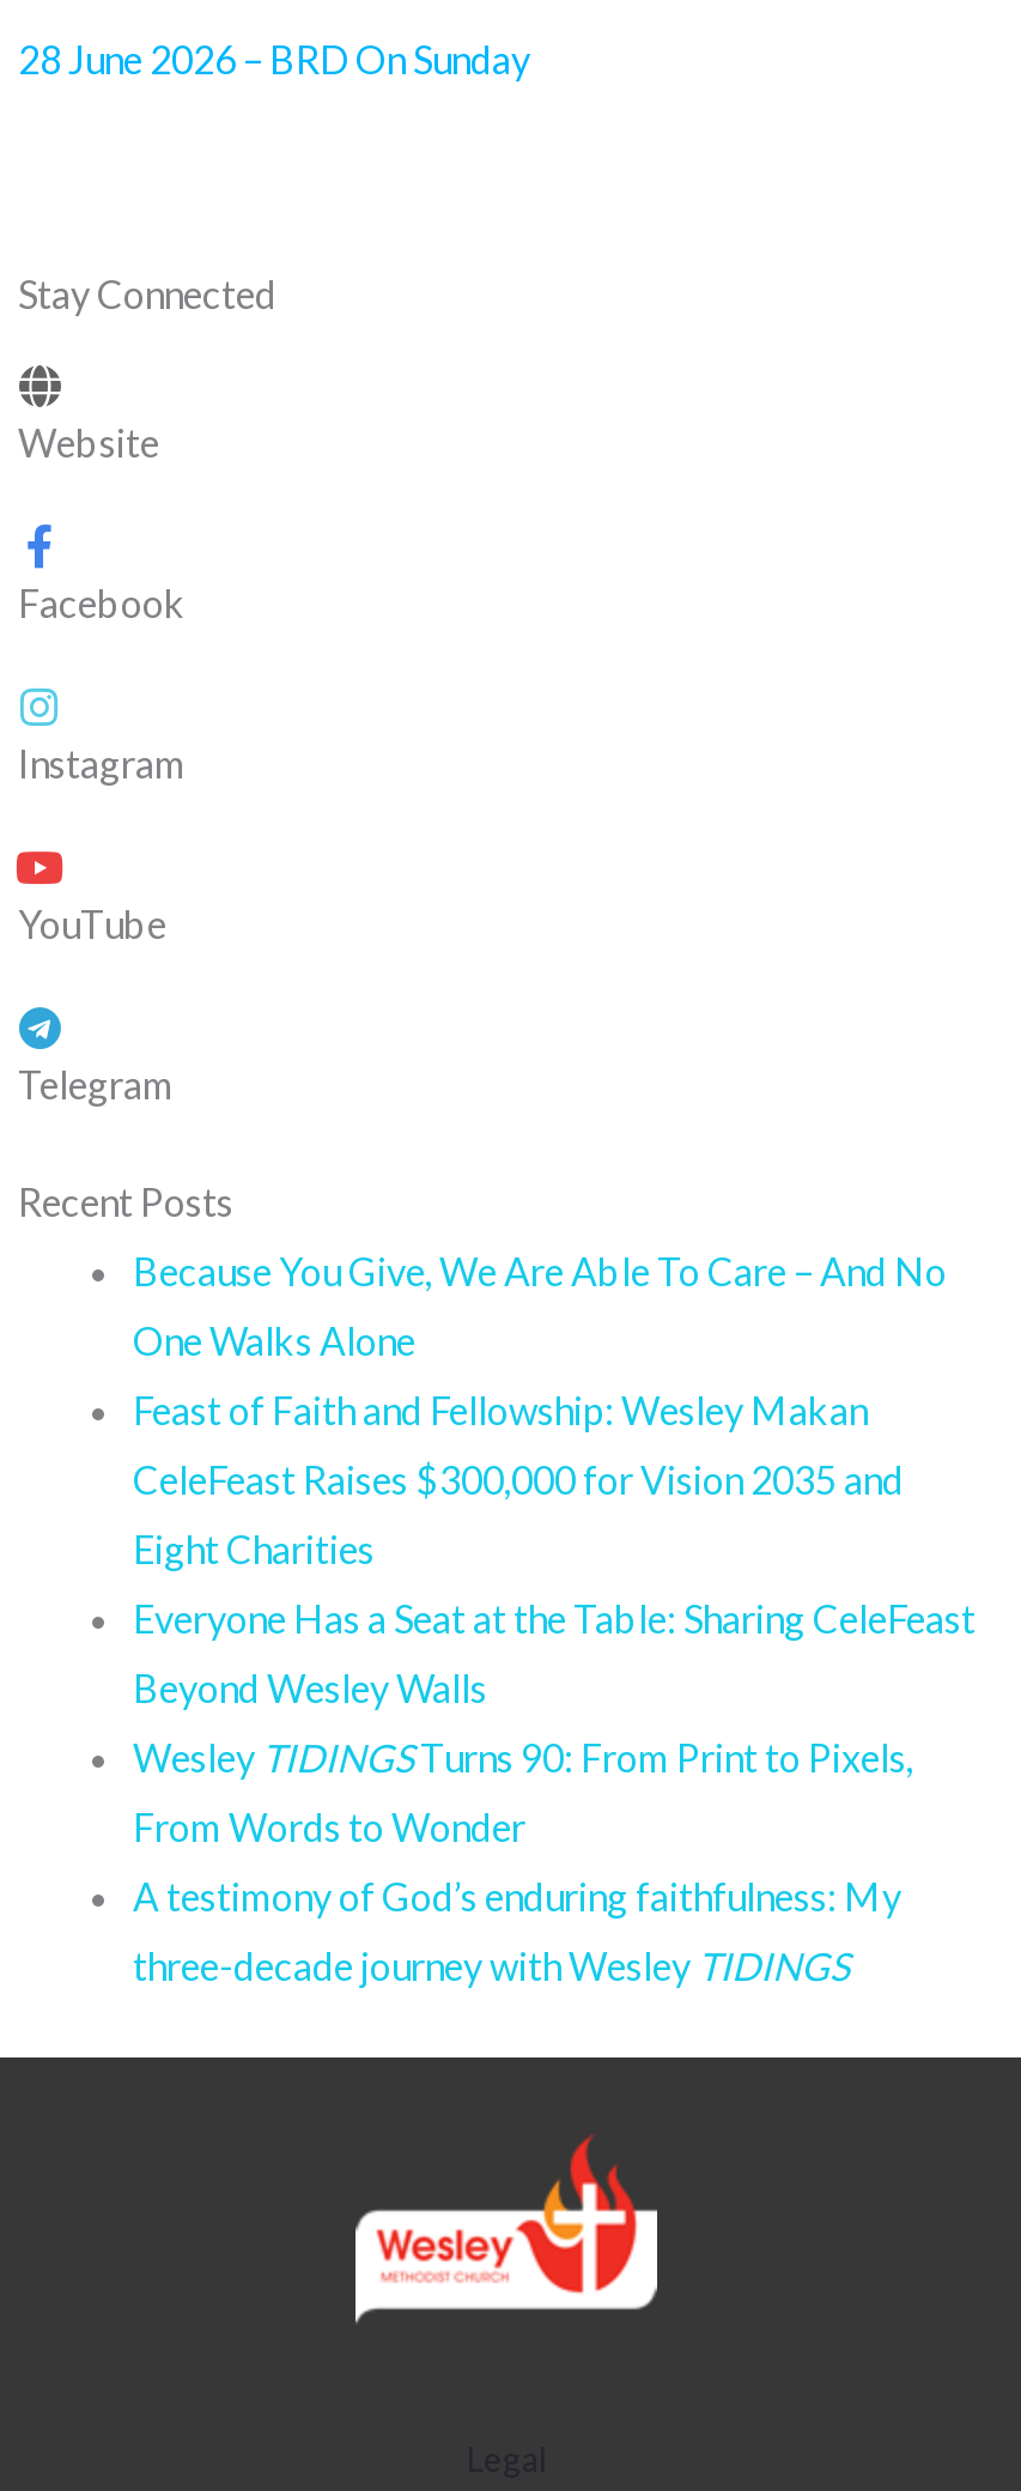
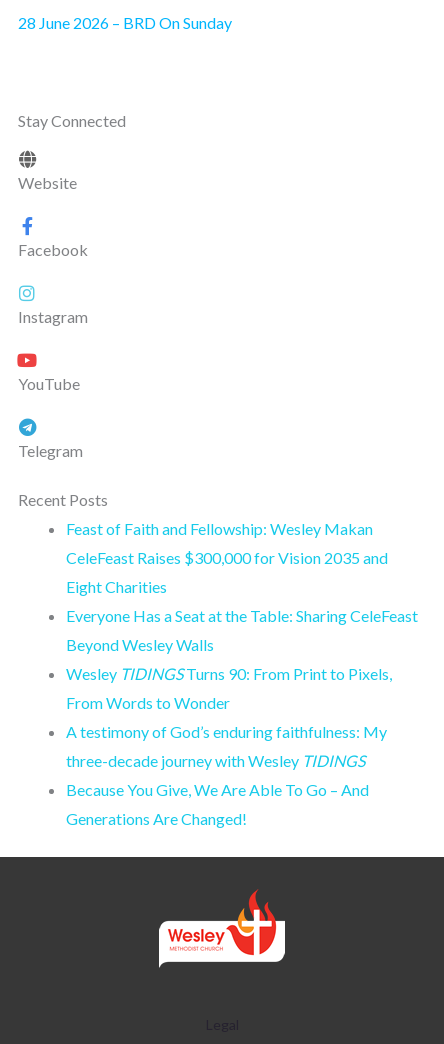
[133,1248,947,1363] Because You Give, We Are Able To Care – And No | One Walks Alone -> none
moved [133,1387,976,1988] -> [66,519,418,770]: Feast of Faith and Fellowship: Wesley Makan | CeleFeast Raises $300,000 for Vision 2035 and | Eight Charities | ... | A testimony of God’s enduring faithfulness: My | three-decade journey with Wesley TIDINGS
none -> [66,780,369,828] Because You Give, We Are Able To Go – And | Generations Are Changed!

